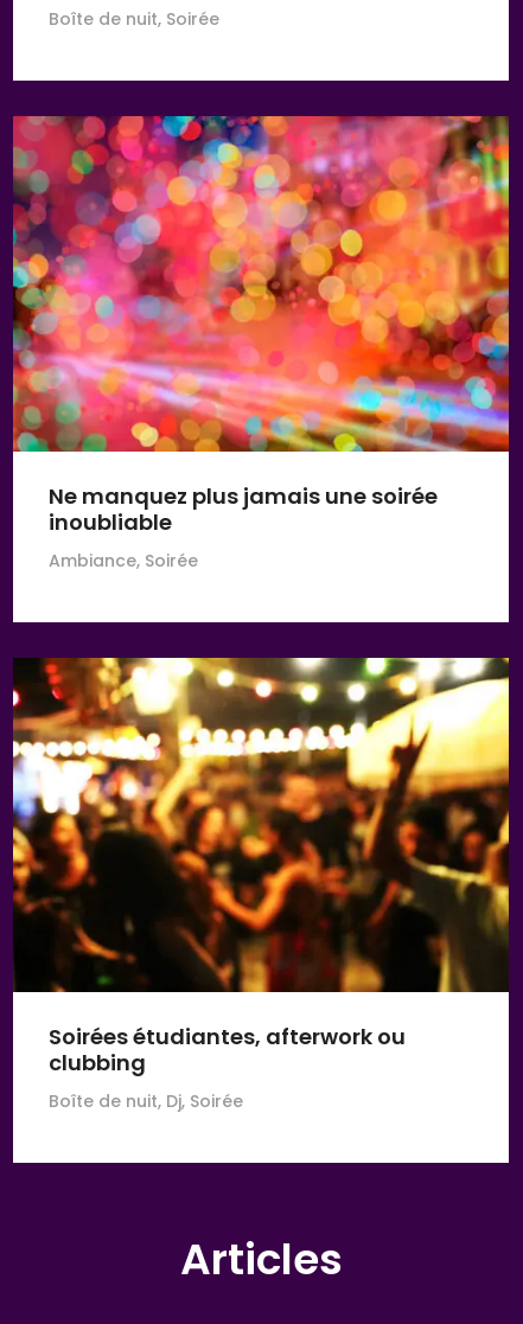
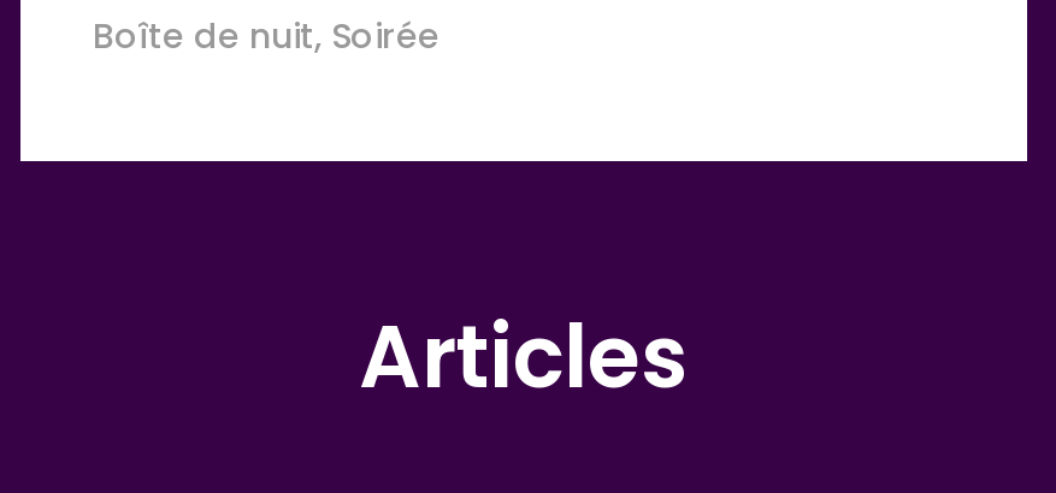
[12,115,510,572] [image] | Ne manquez plus jamais une soirée | inoubliable | Ambiance, Soirée -> none
[12,657,510,1113] [image] | Soirées étudiantes, afterwork ou | clubbing | Boîte de nuit, Dj, Soirée -> none

